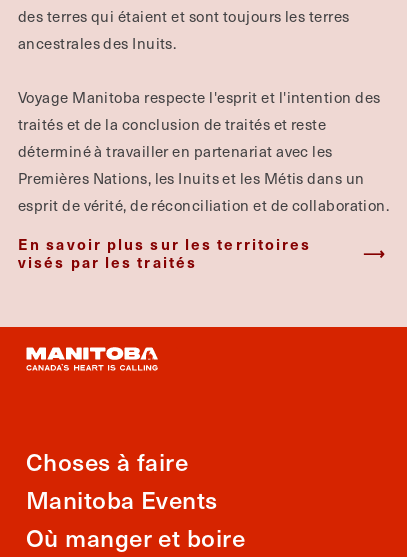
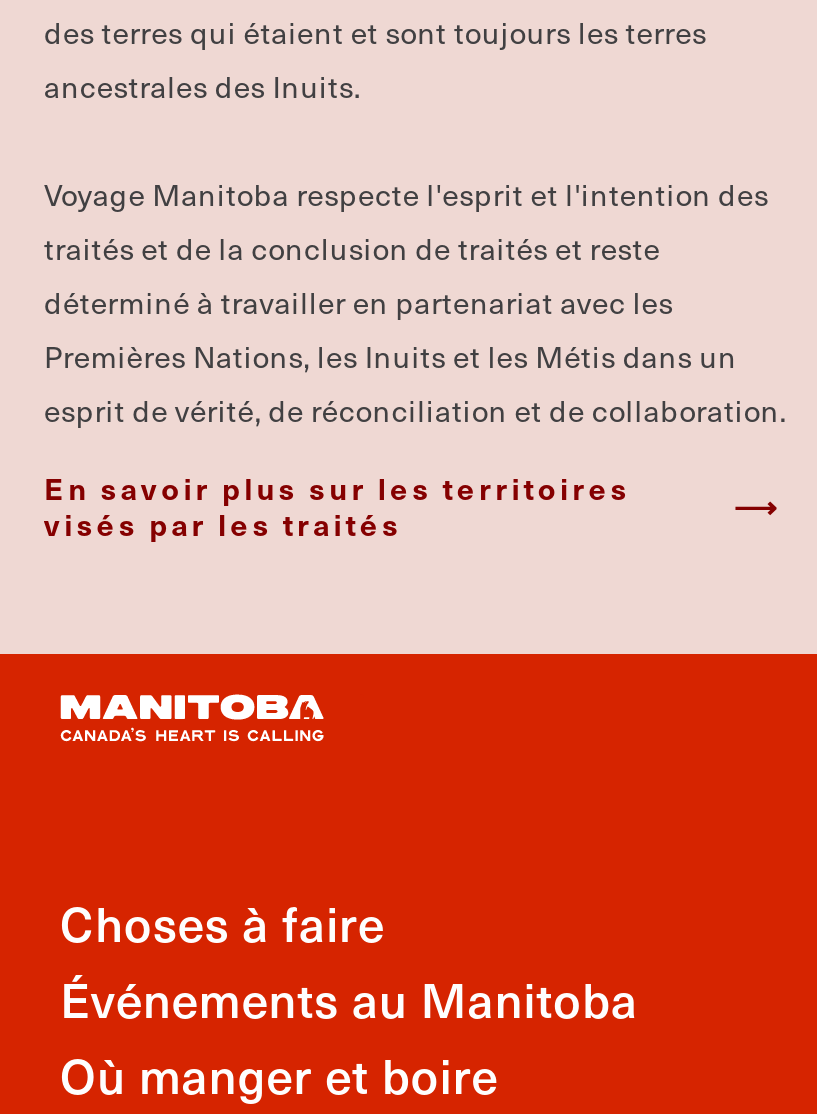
[26,482,218,516] Manitoba Events -> [60,964,638,1032] Événements au Manitoba

